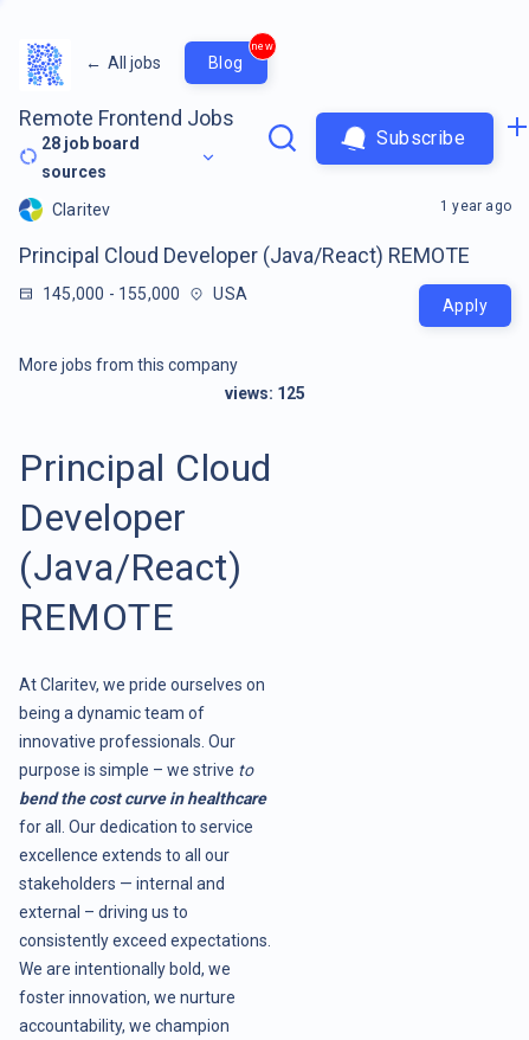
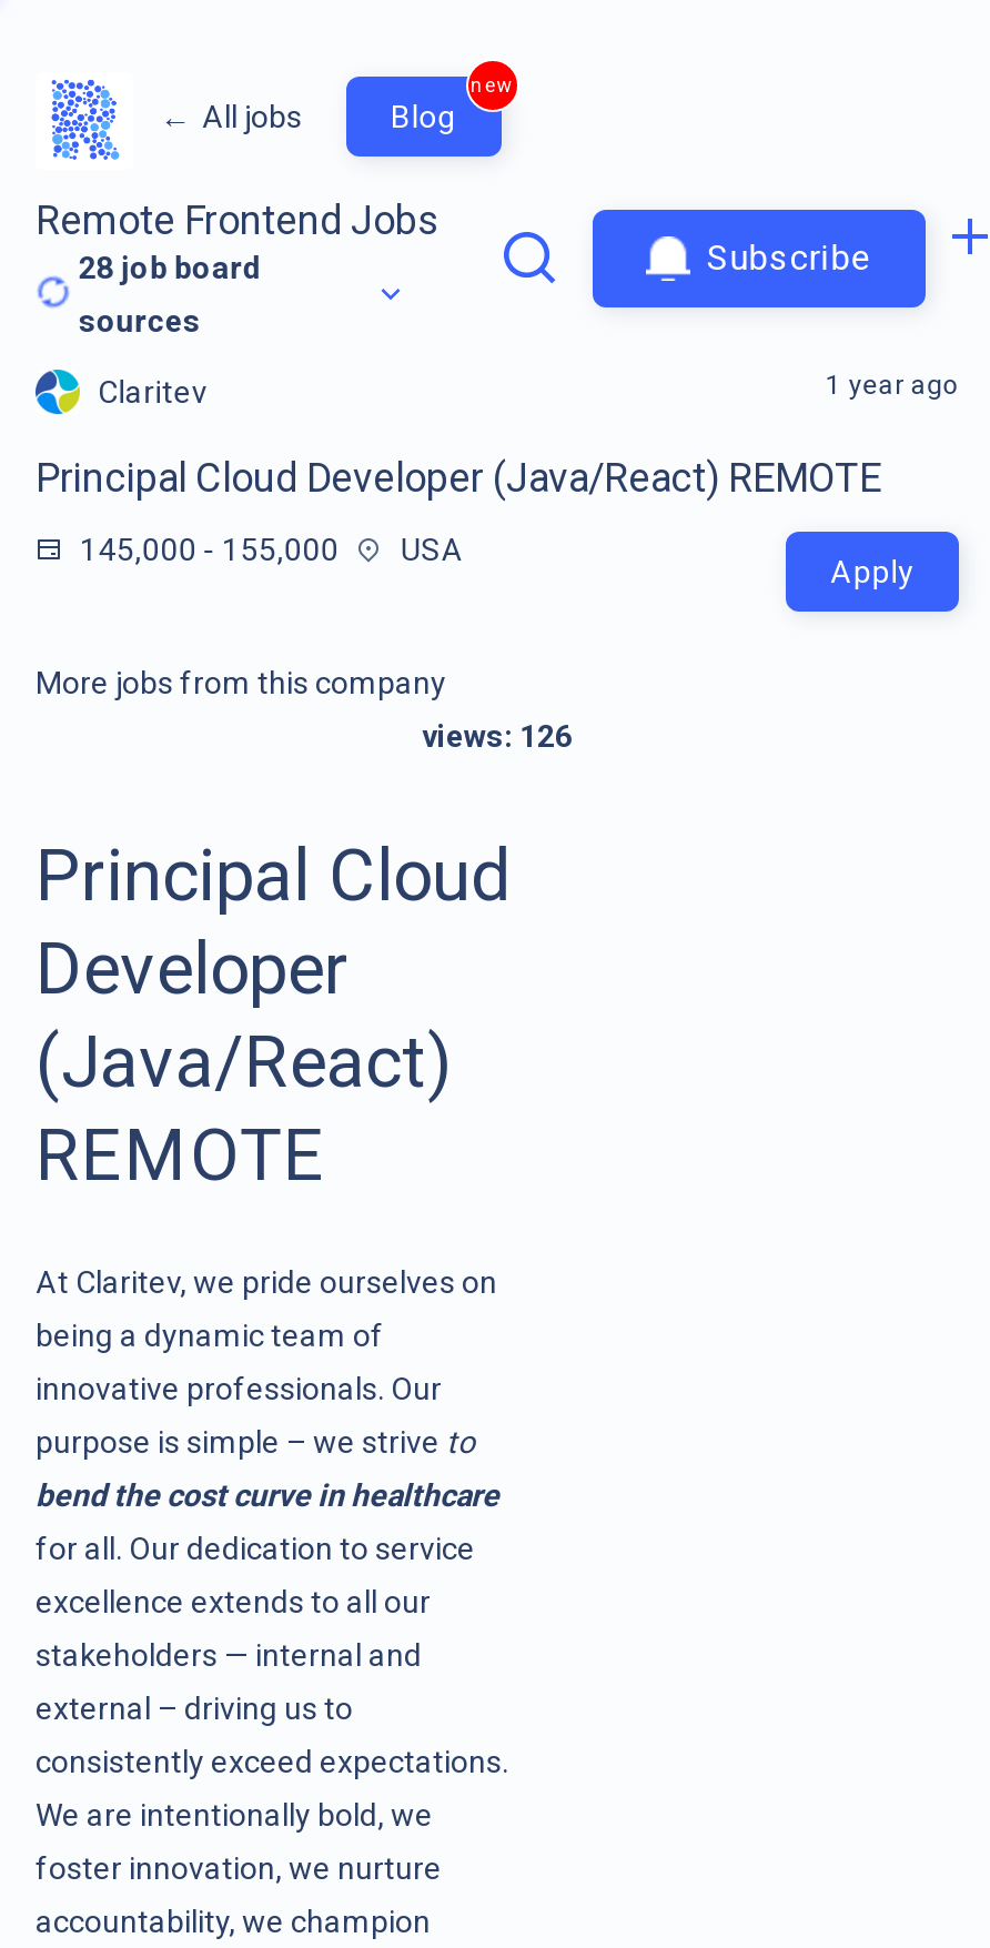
[225,383,305,402] views: 125 -> [422,717,573,753] views: 126

